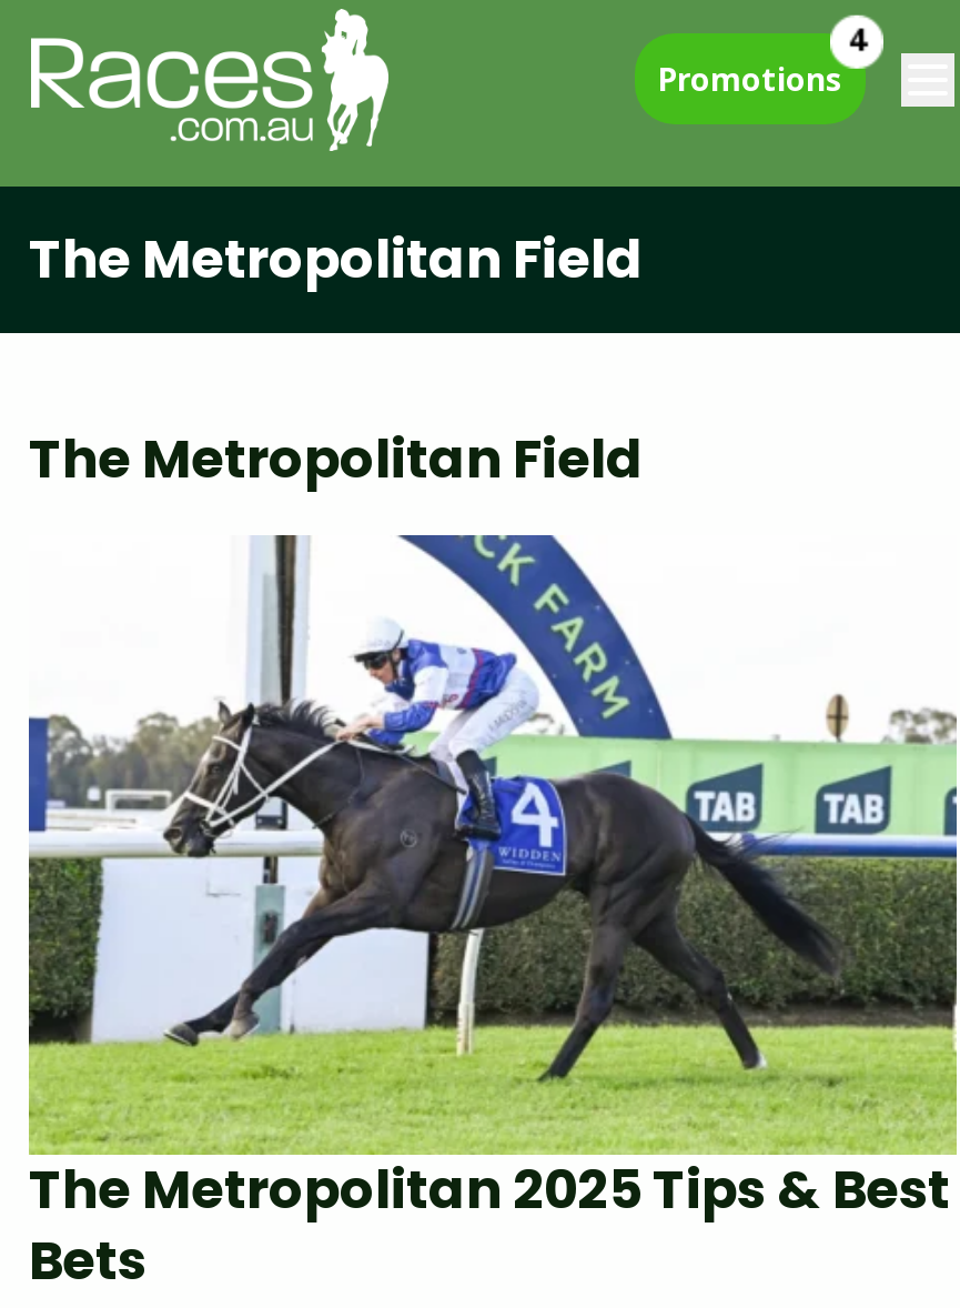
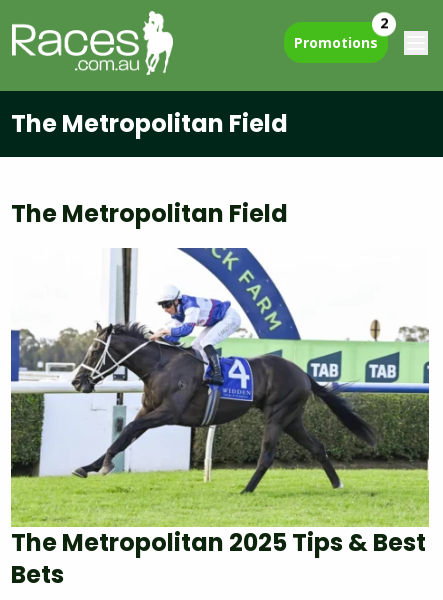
[848,19,866,61] 4 -> [380,14,388,33] 2

